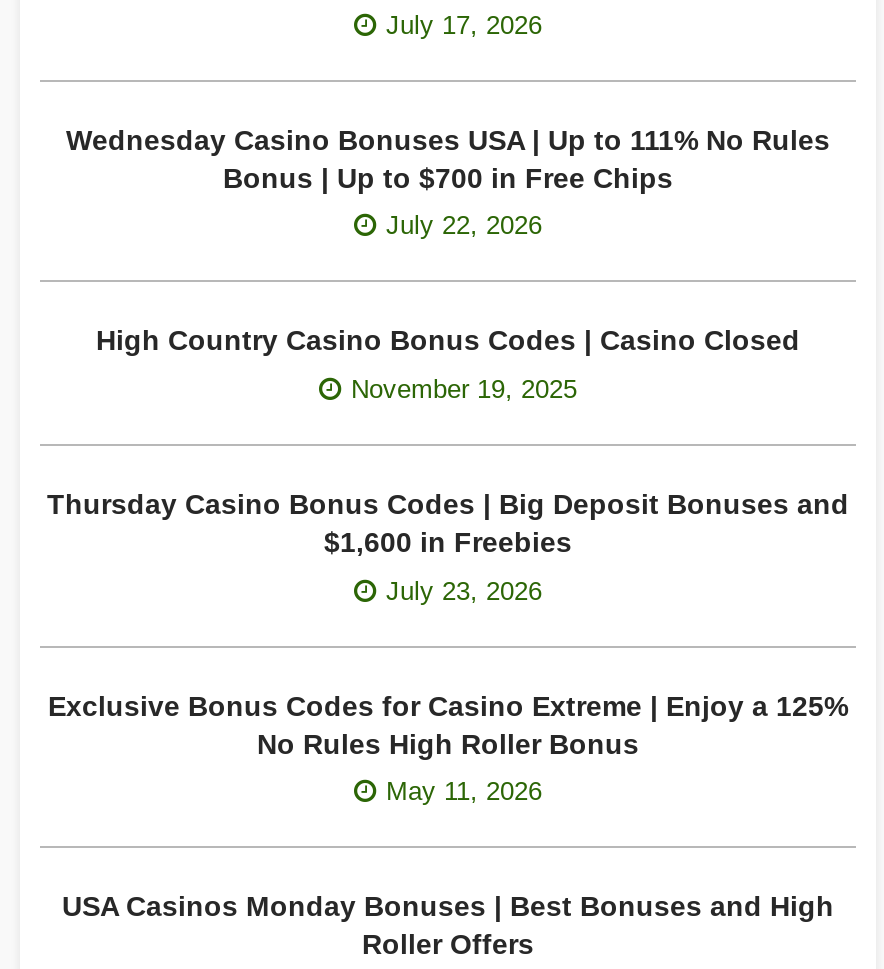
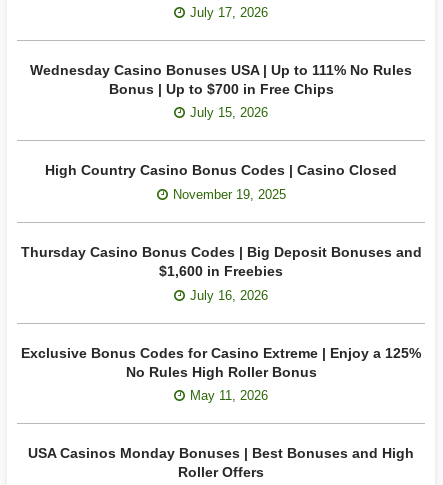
[386,211,542,241] July 22, 2026 -> [190,105,268,120] July 15, 2026
[386,575,542,605] July 23, 2026 -> [190,287,268,302] July 16, 2026

